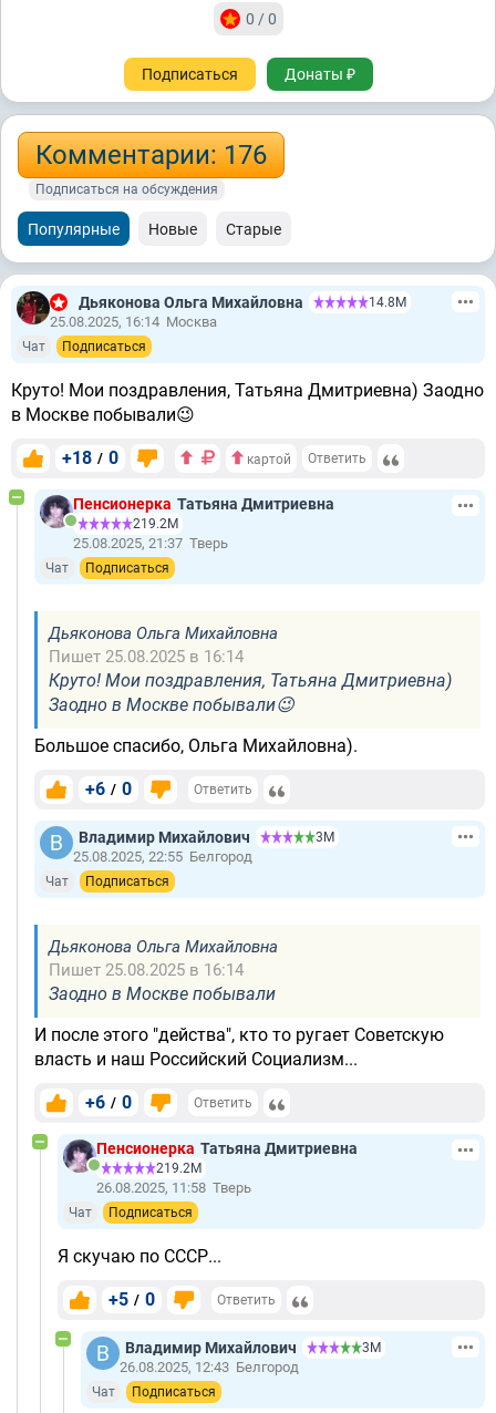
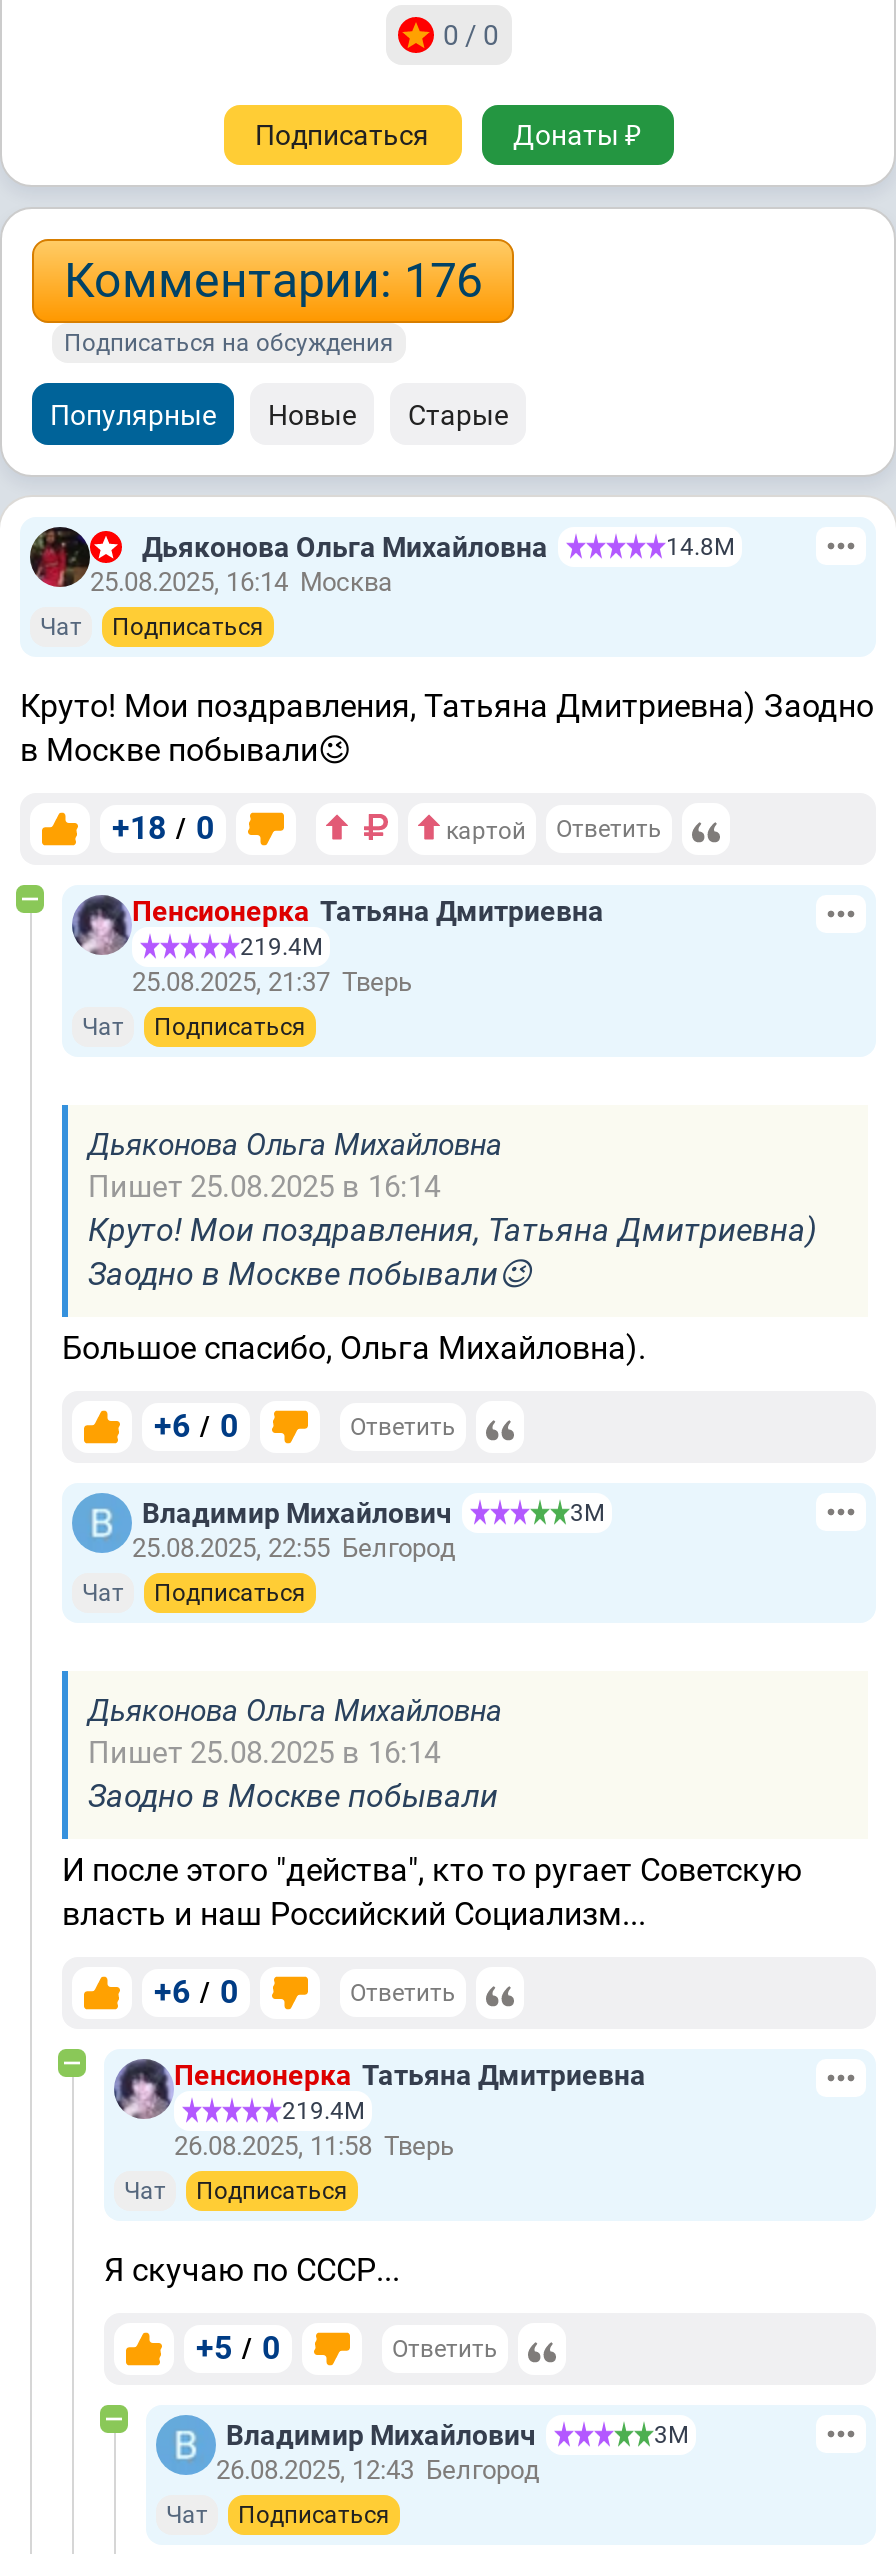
[133,515,178,531] 219.2М -> [240,932,322,960] 219.4М
[156,1160,201,1175] 219.2М -> [282,2096,364,2124] 219.4М

